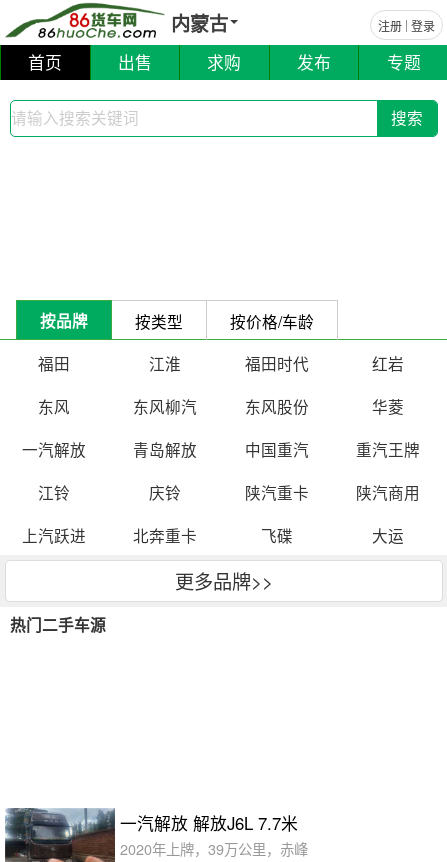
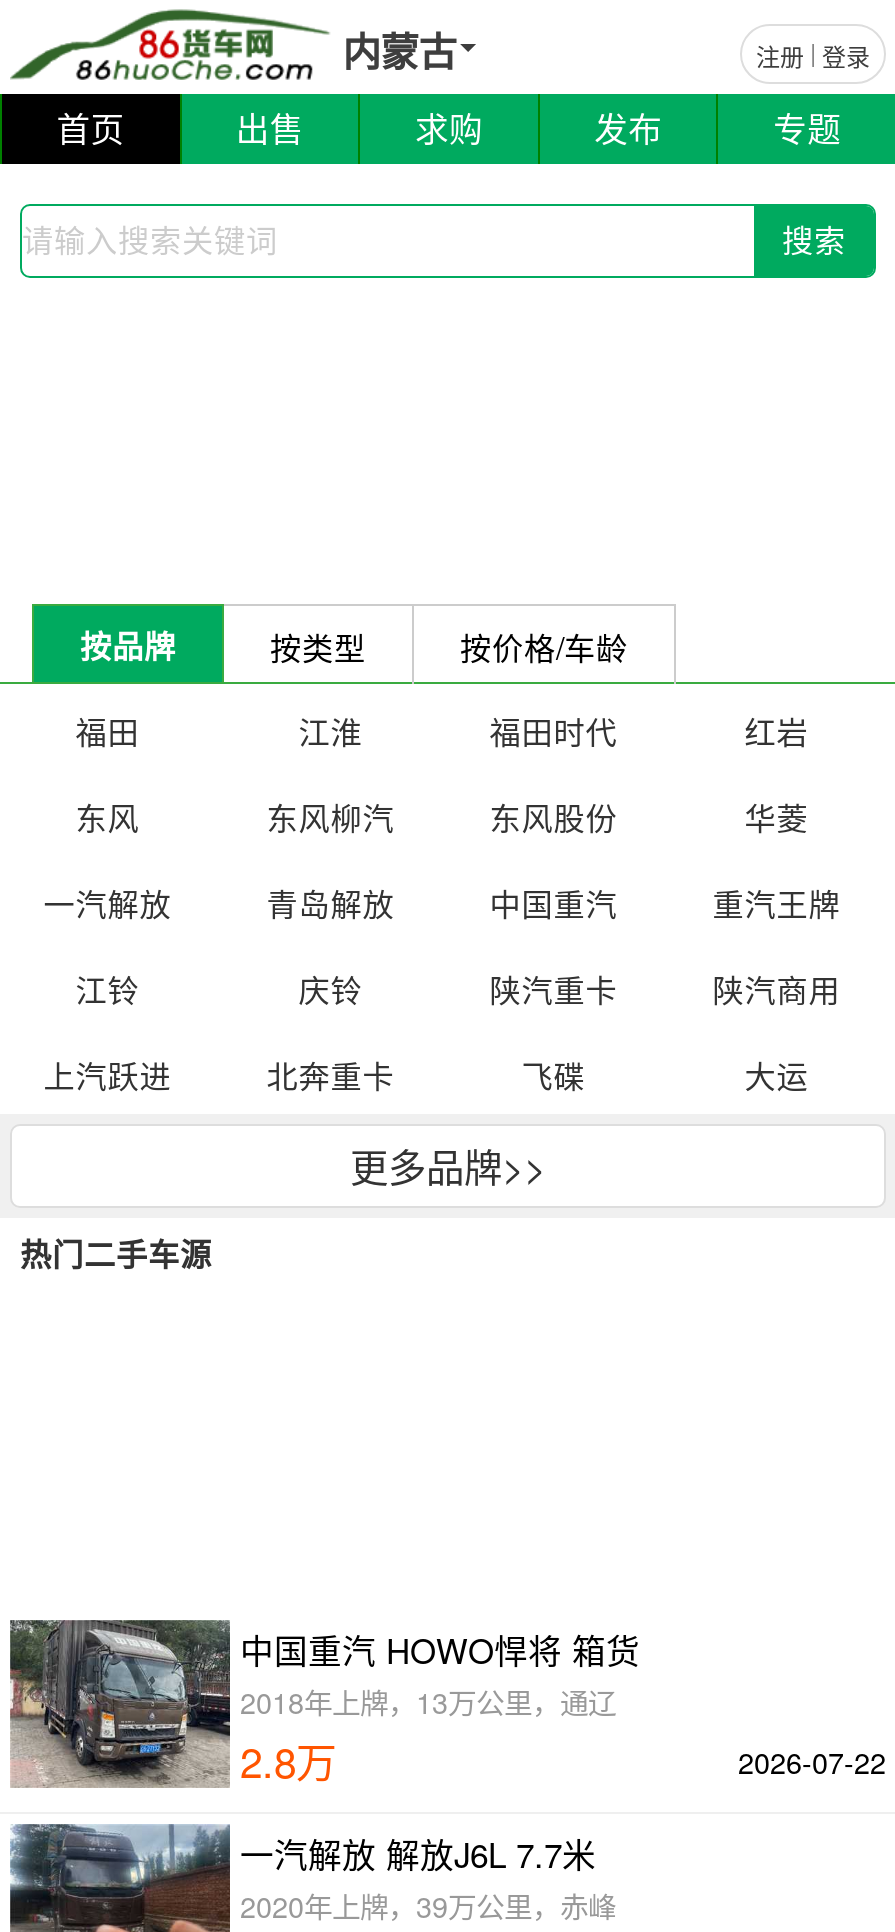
none -> [8,1618,886,1790] [image] | 中国重汽 HOWO悍将 箱货 | 2018年上牌，13万公里，通辽 | 2.8万 | 2026-07-22

